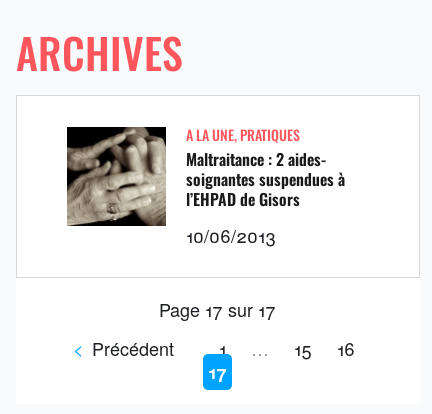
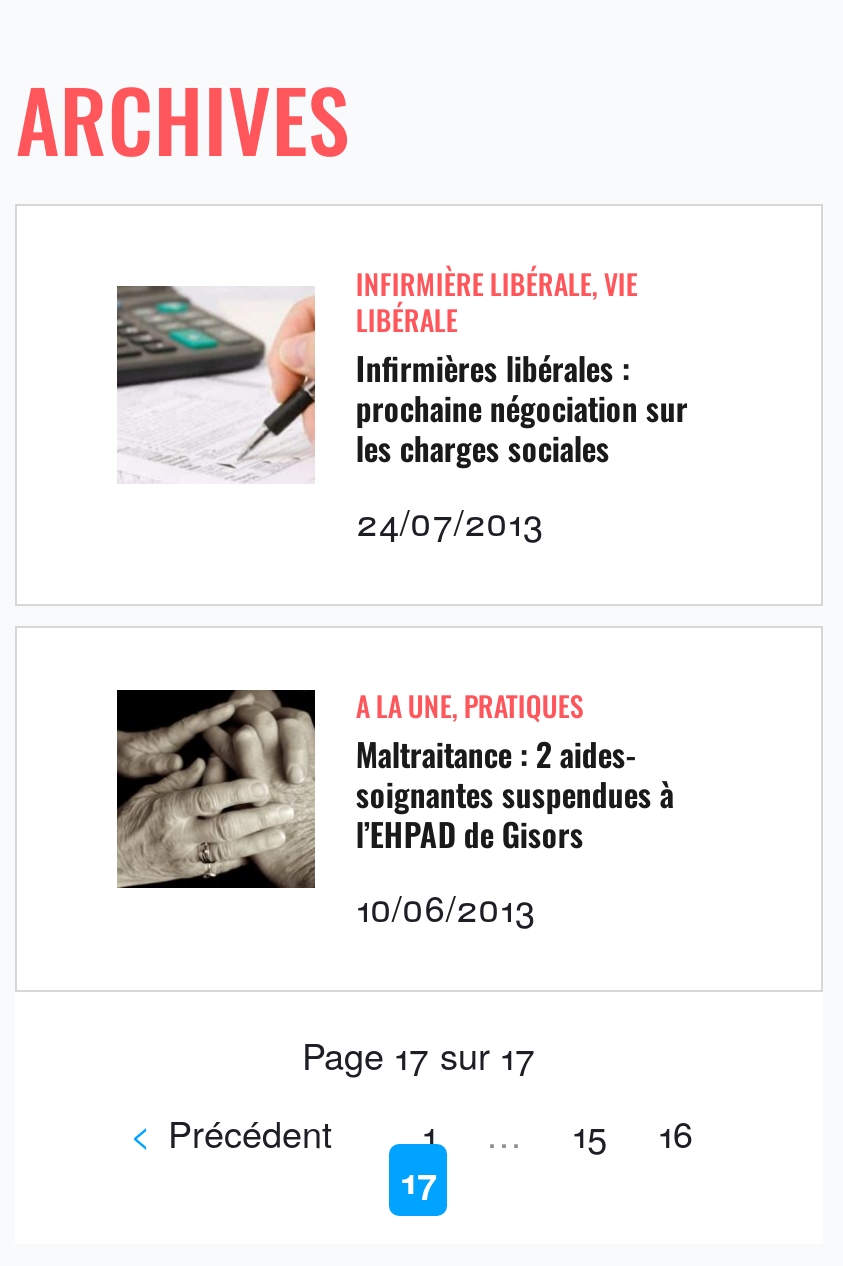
none -> [115,262,688,546] [image] | INFIRMIÈRE LIBÉRALE,VIE | LIBÉRALE | Infirmières libérales : | prochaine négociation sur | les charges sociales | 24/07/2013

